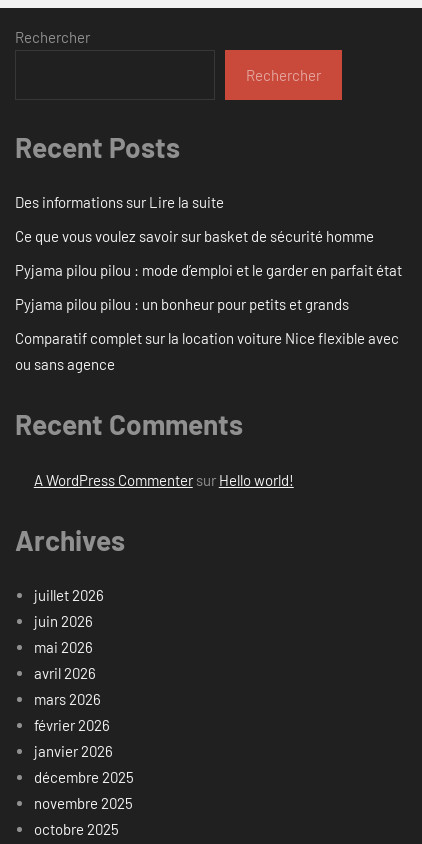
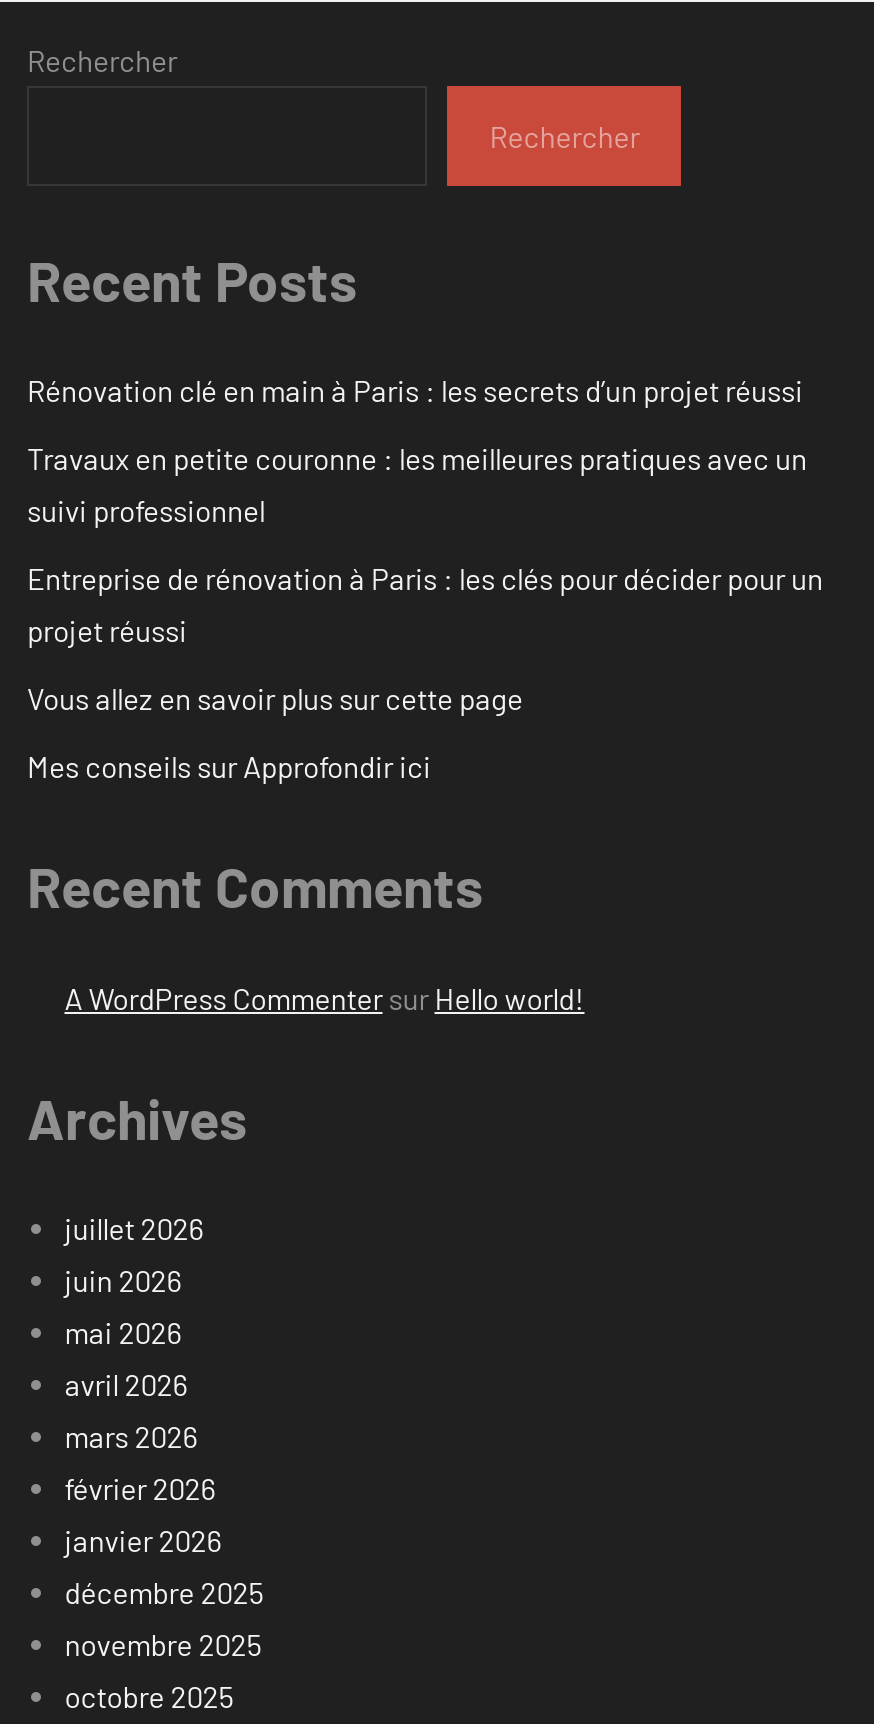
[15,193,224,211] Des informations sur Lire la suite -> [27,373,803,409] Rénovation clé en main à Paris : les secrets d’un projet réussi
[15,227,374,245] Ce que vous voulez savoir sur basket de sécurité homme -> [27,441,807,529] Travaux en petite couronne : les meilleures pratiques avec un | suivi professionnel
[15,261,402,279] Pyjama pilou pilou : mode d’emploi et le garder en parfait état -> [27,561,823,649] Entreprise de rénovation à Paris : les clés pour décider pour un | projet réussi
[15,295,349,313] Pyjama pilou pilou : un bonheur pour petits et grands -> [27,681,523,717] Vous allez en savoir plus sur cette page
[15,329,399,373] Comparatif complet sur la location voiture Nice flexible avec | ou sans agence -> [27,749,431,785] Mes conseils sur Approfondir ici

